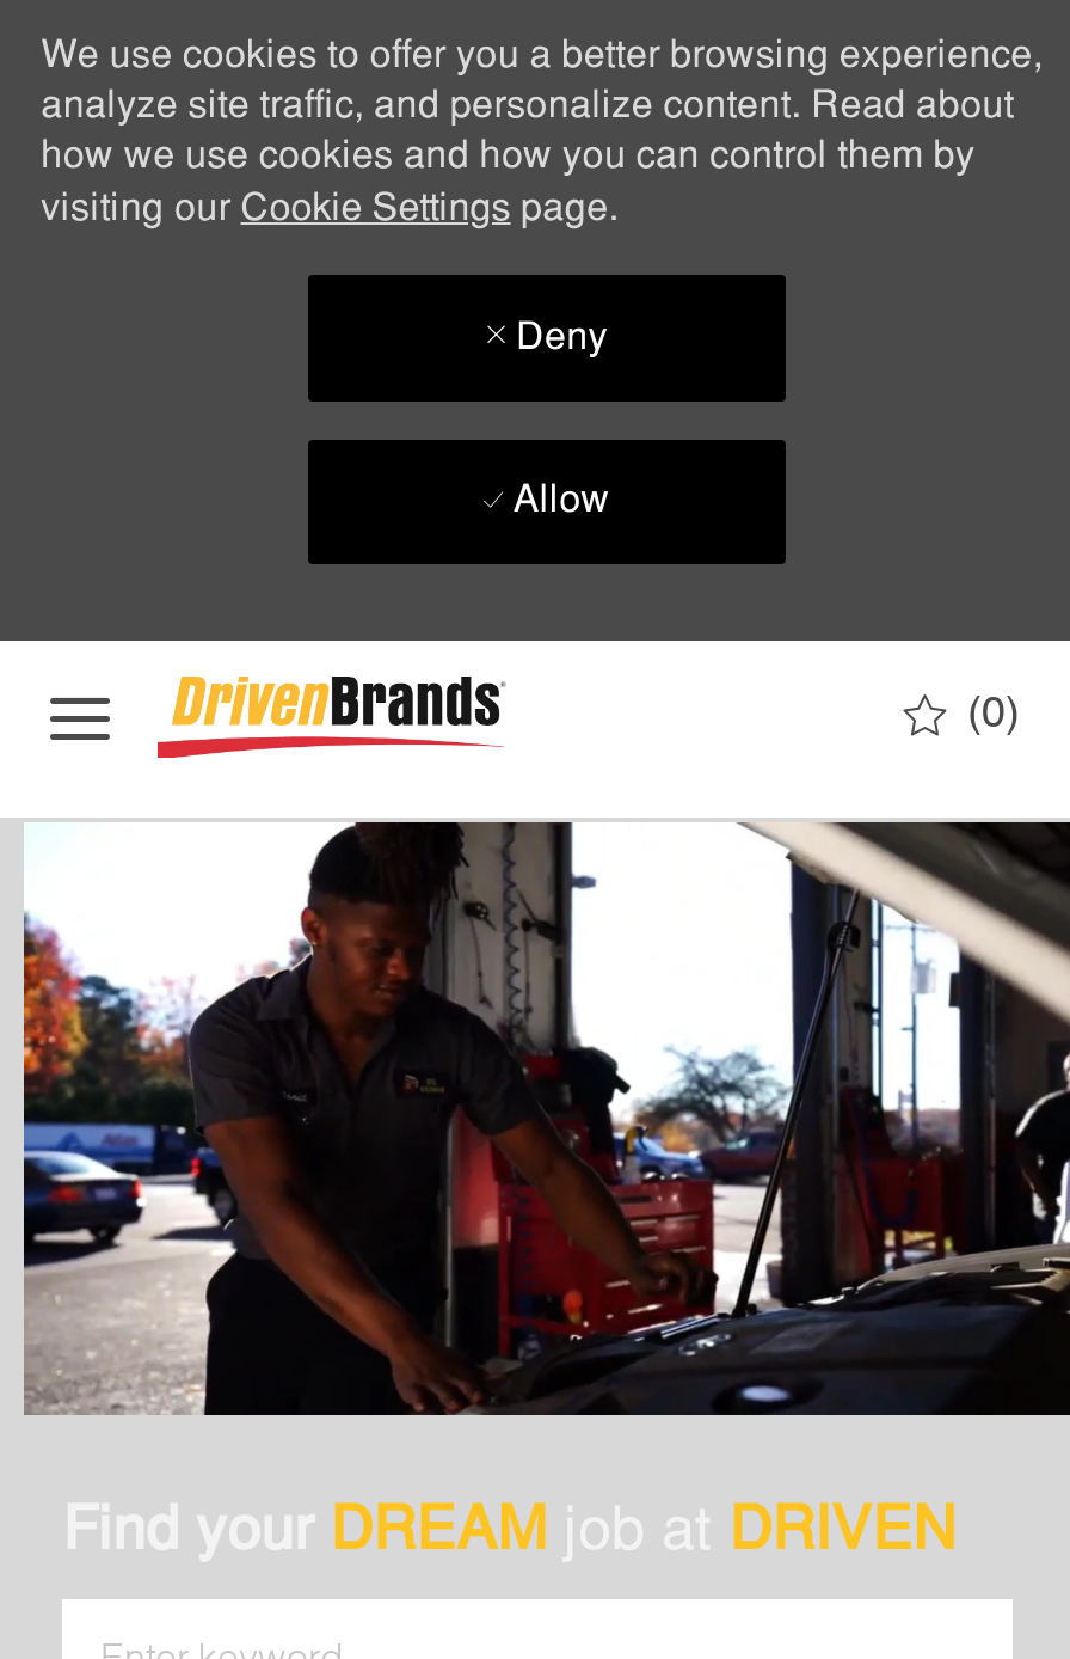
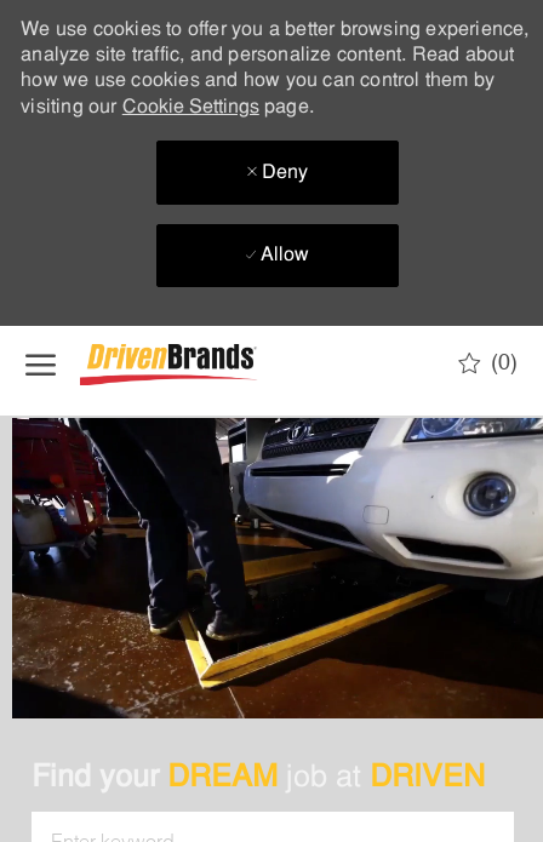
[21,820,1063,1415] [image] -> [11,417,539,720] [image]

